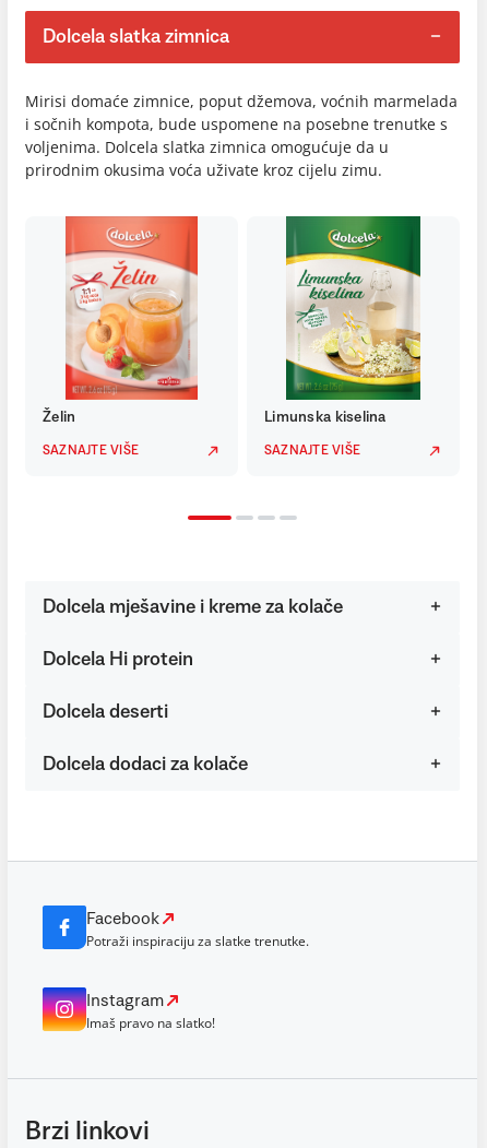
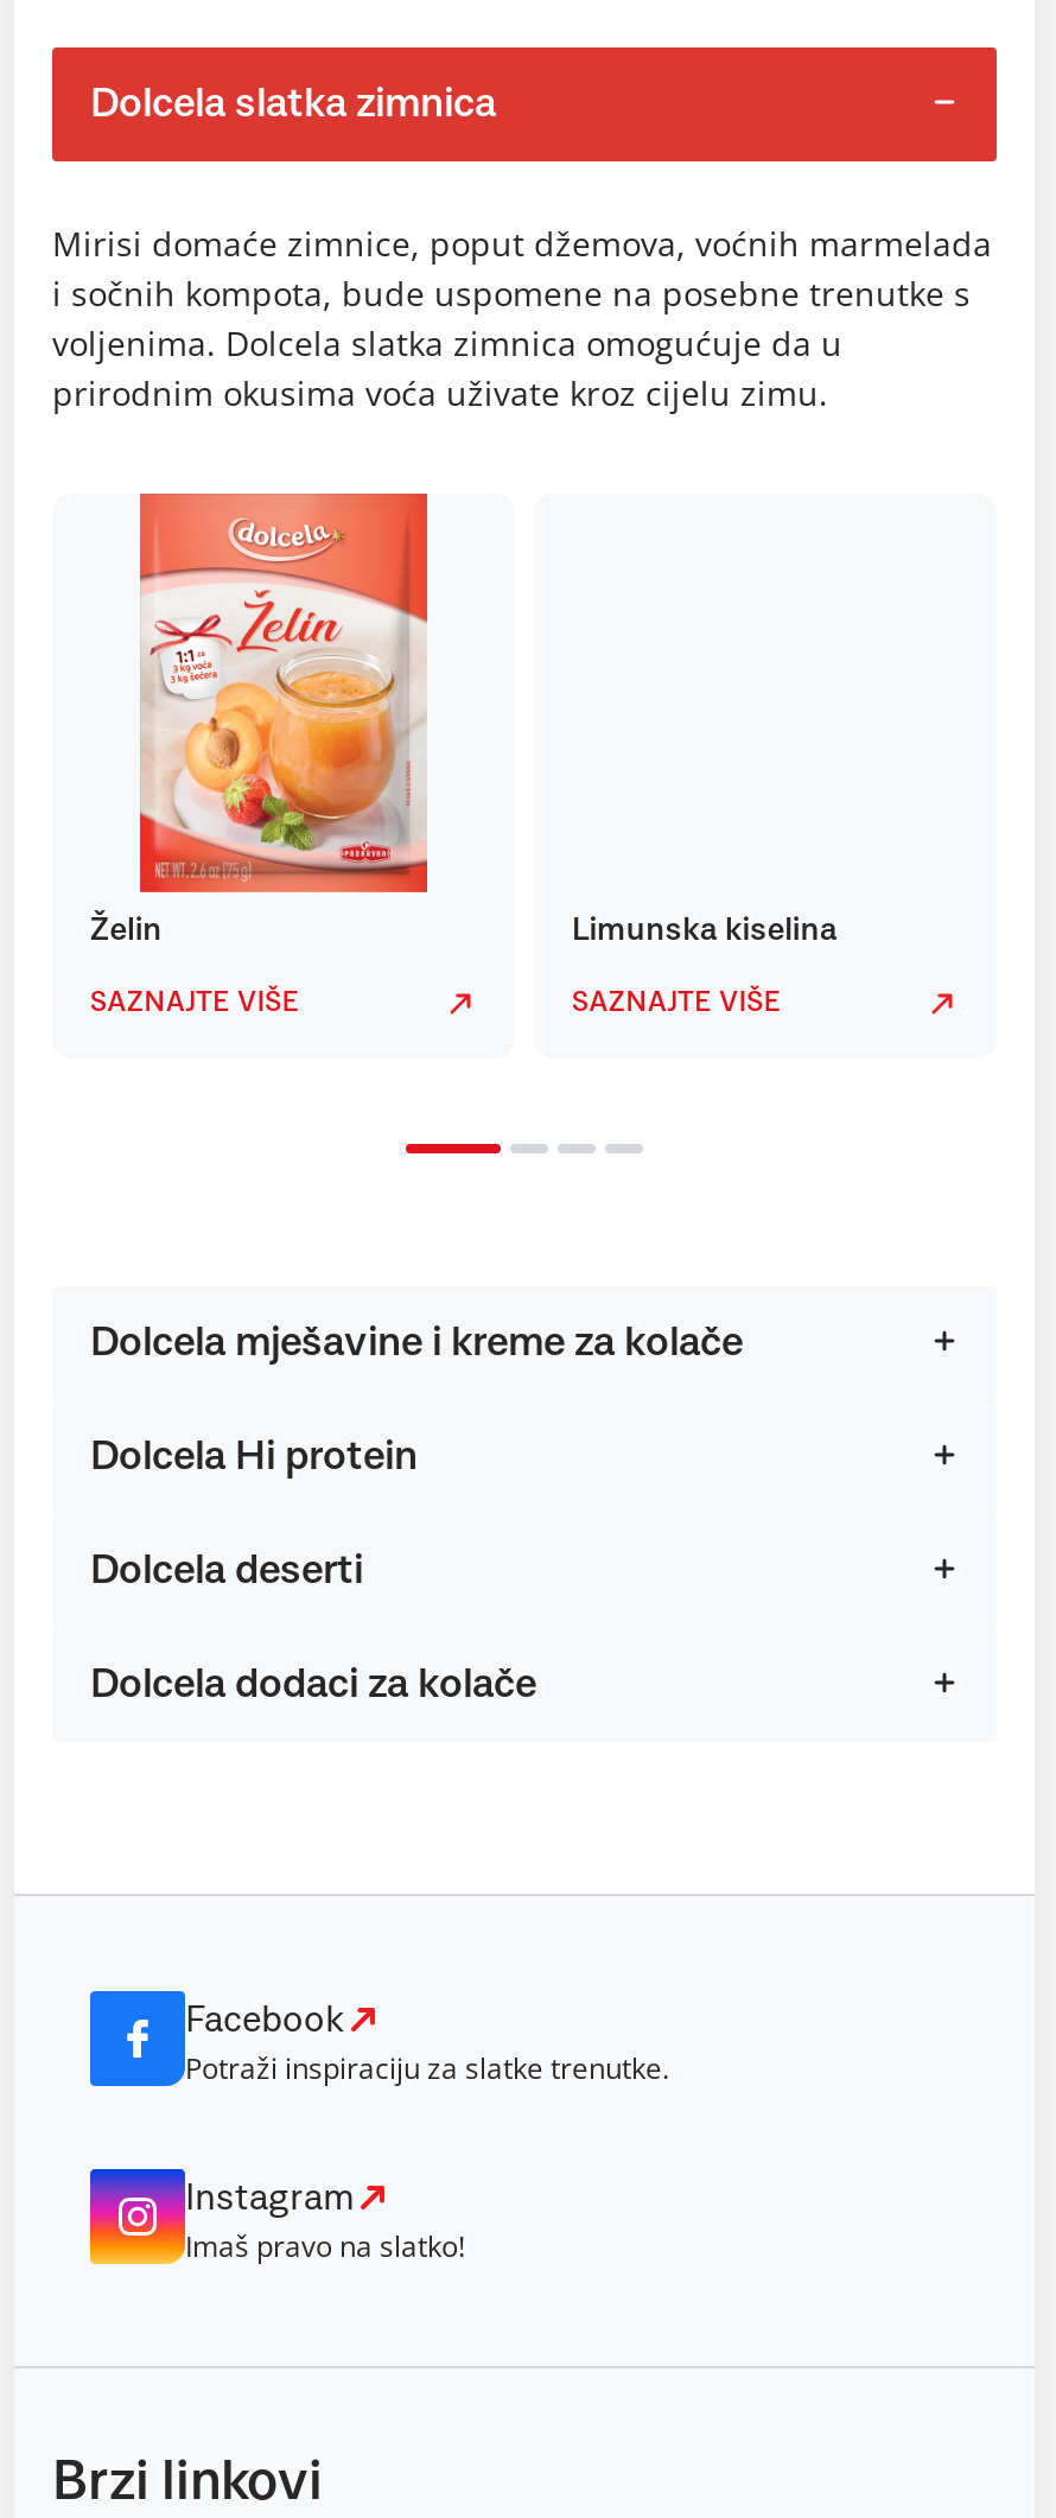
[285,215,421,401] [image] -> none

